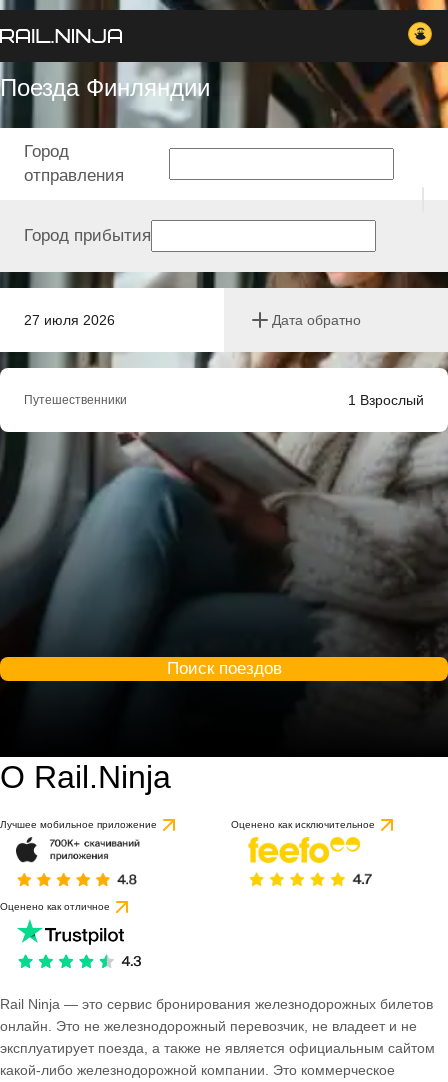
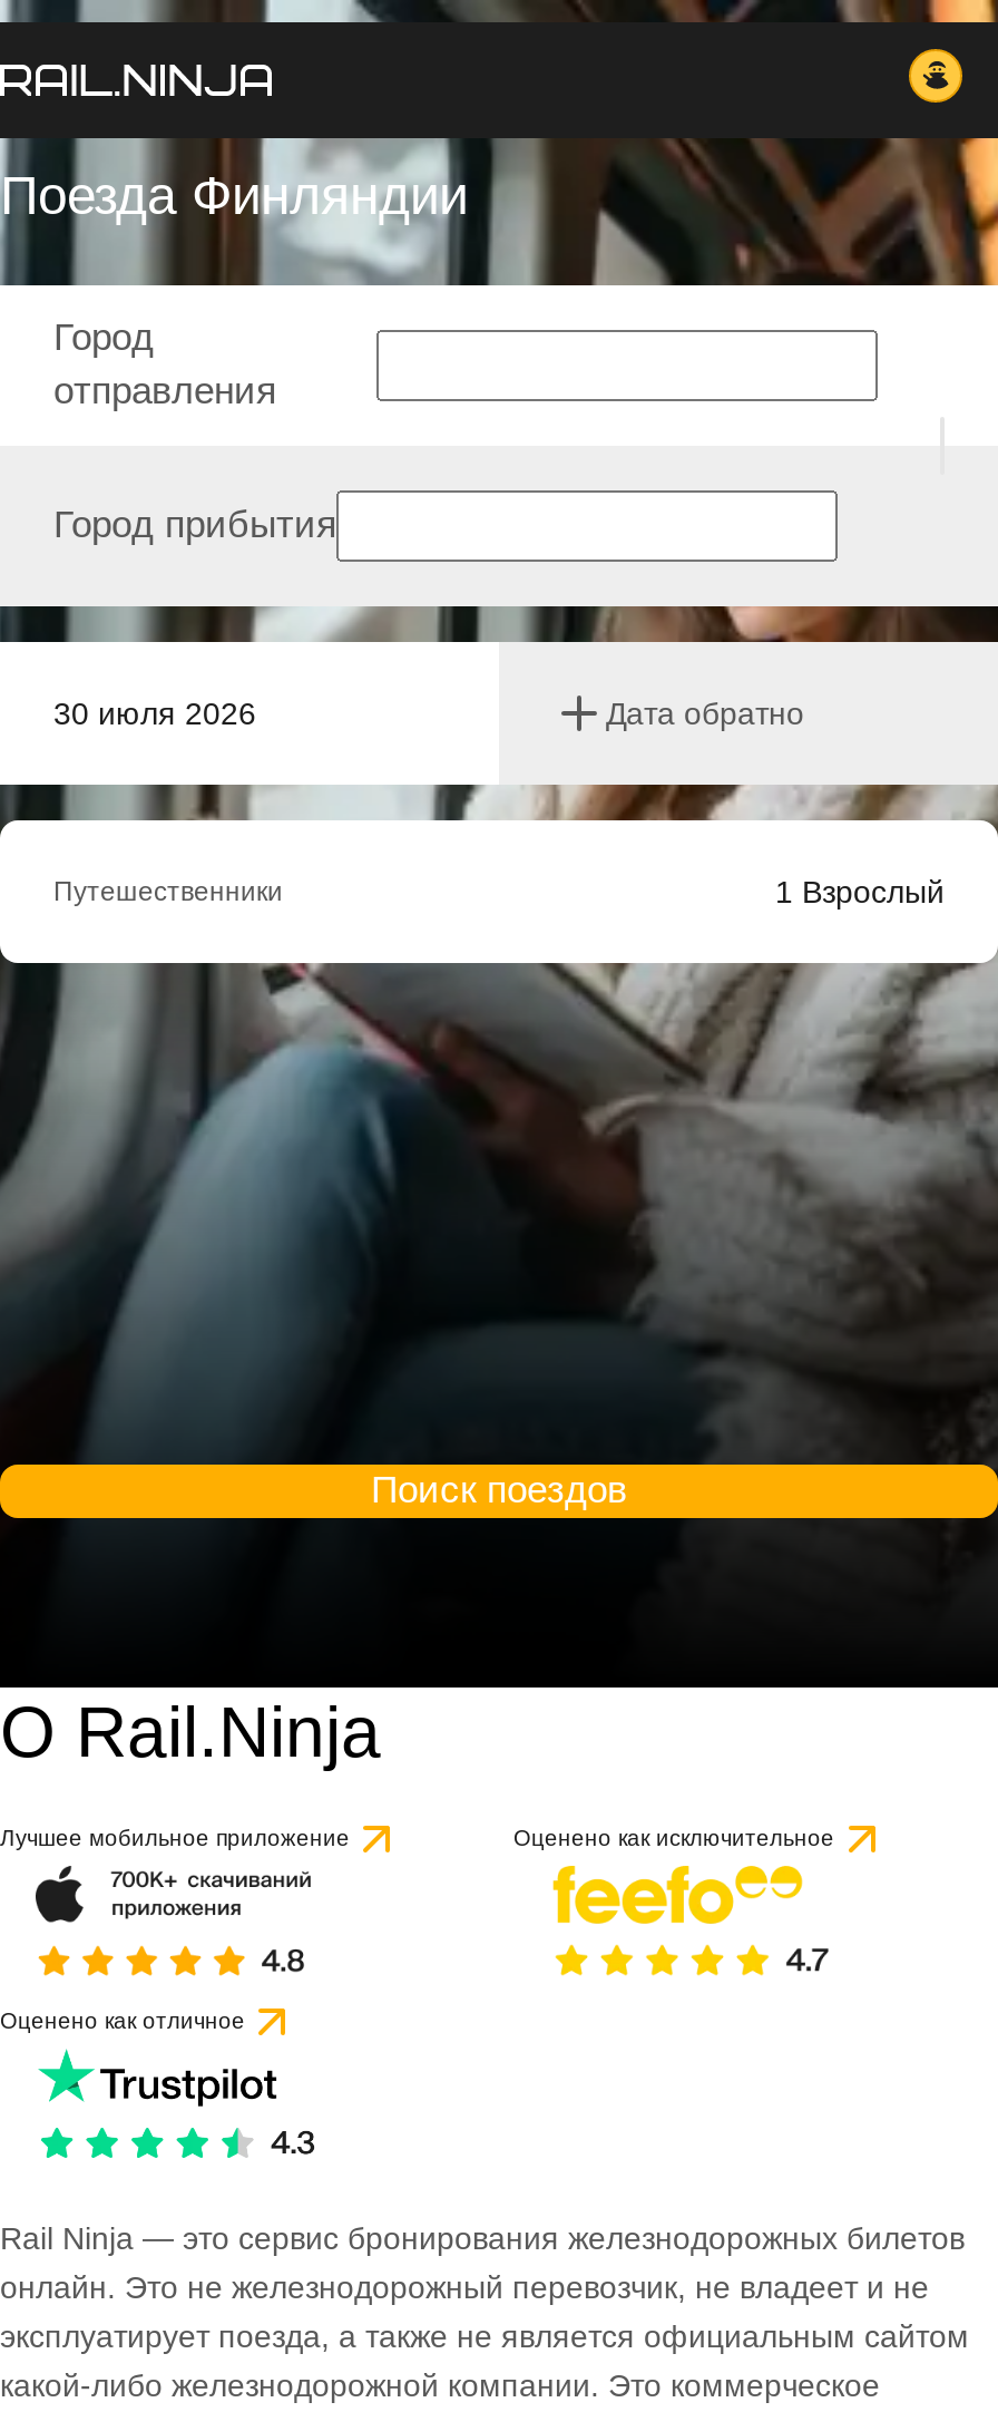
[24,312,115,328] 27 июля 2026 -> [53,696,256,731] 30 июля 2026

